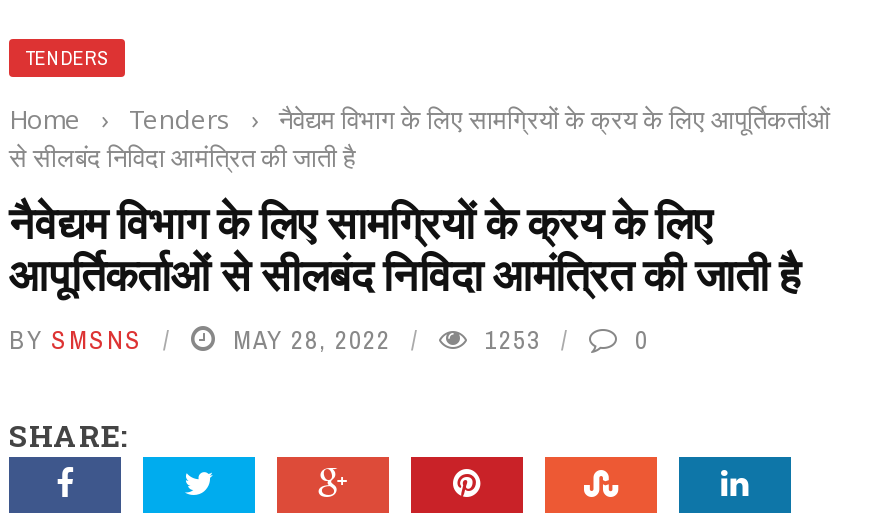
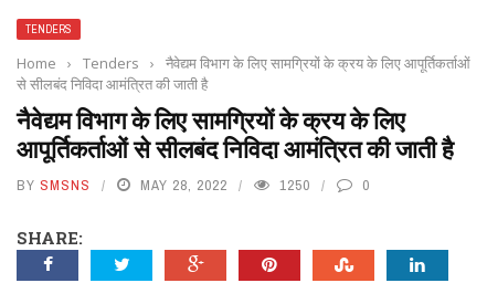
[485,323,541,357] 1253 -> [279,176,310,195] 1250

